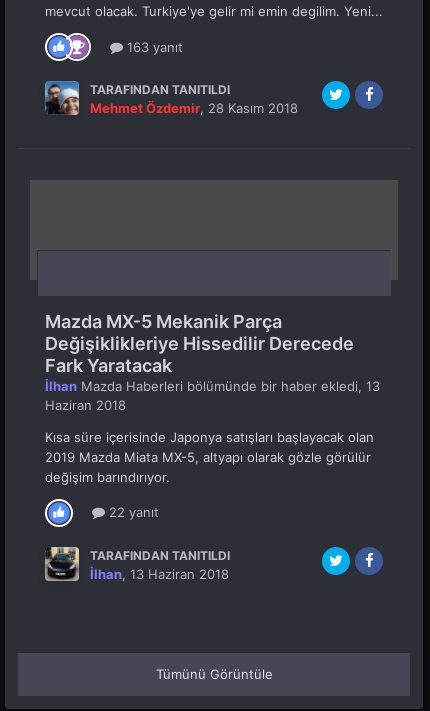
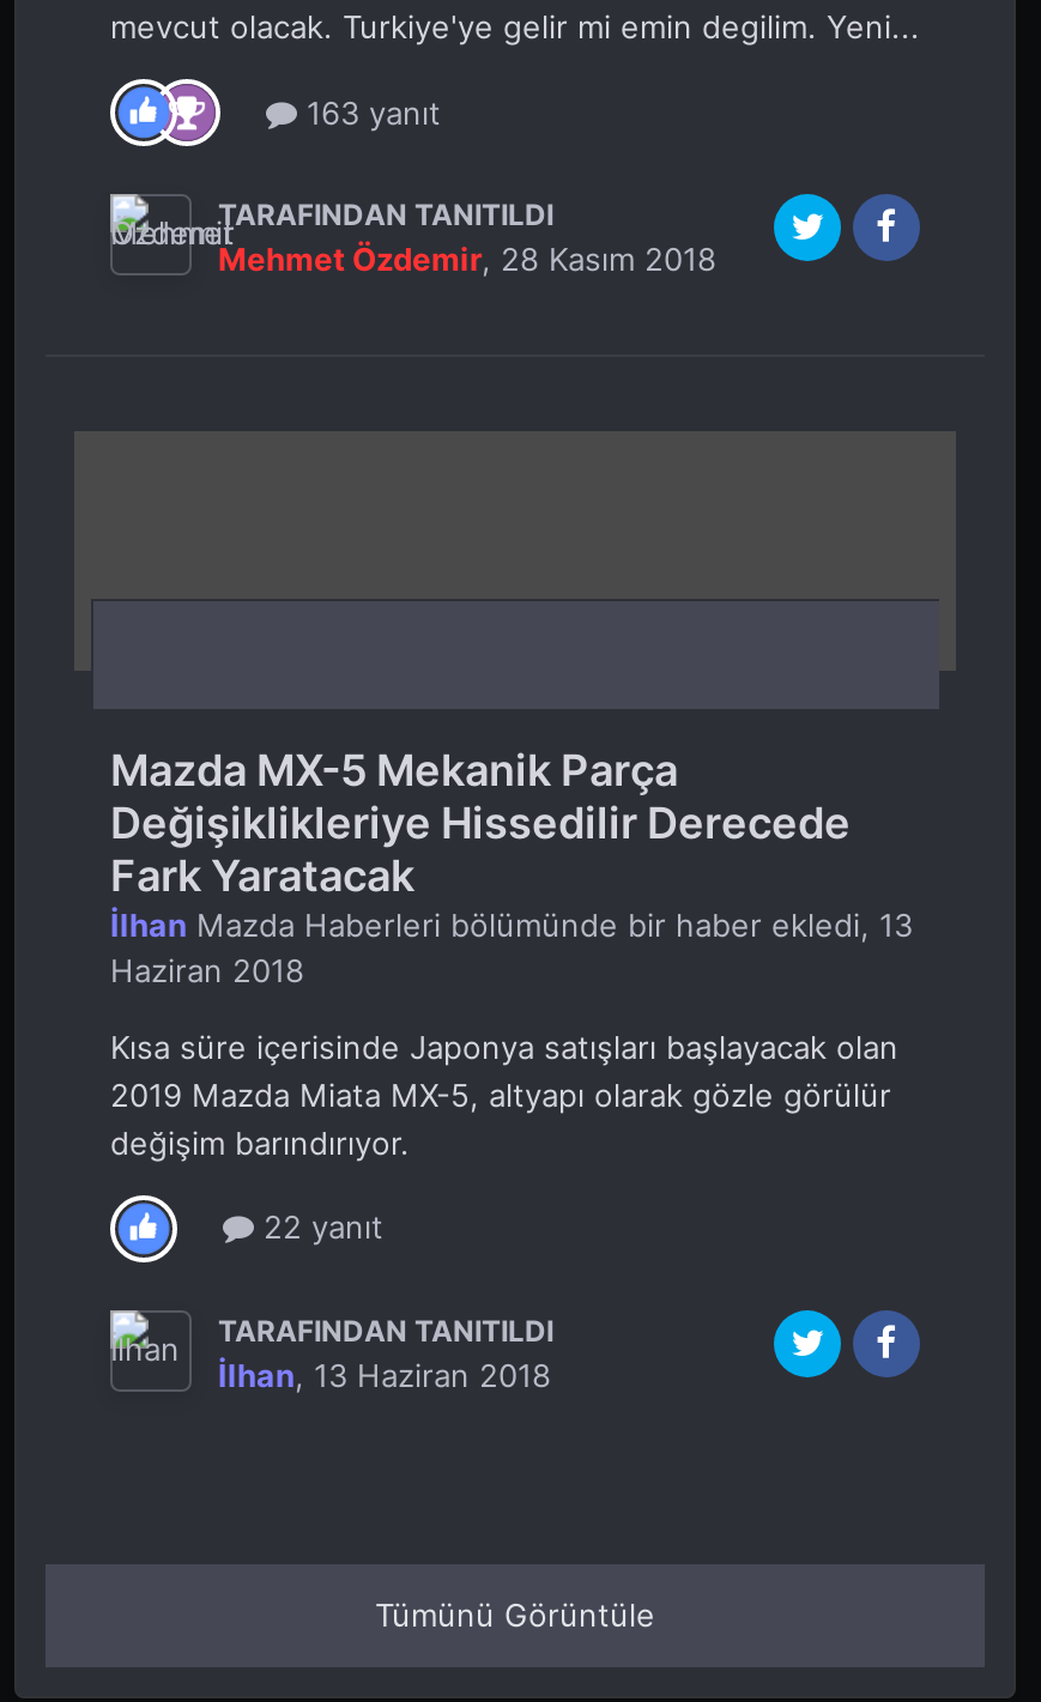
[44,80,87,116] [image] -> [108,192,211,275] [image]
[45,546,80,581] [image] -> [108,1308,192,1389] [image]

